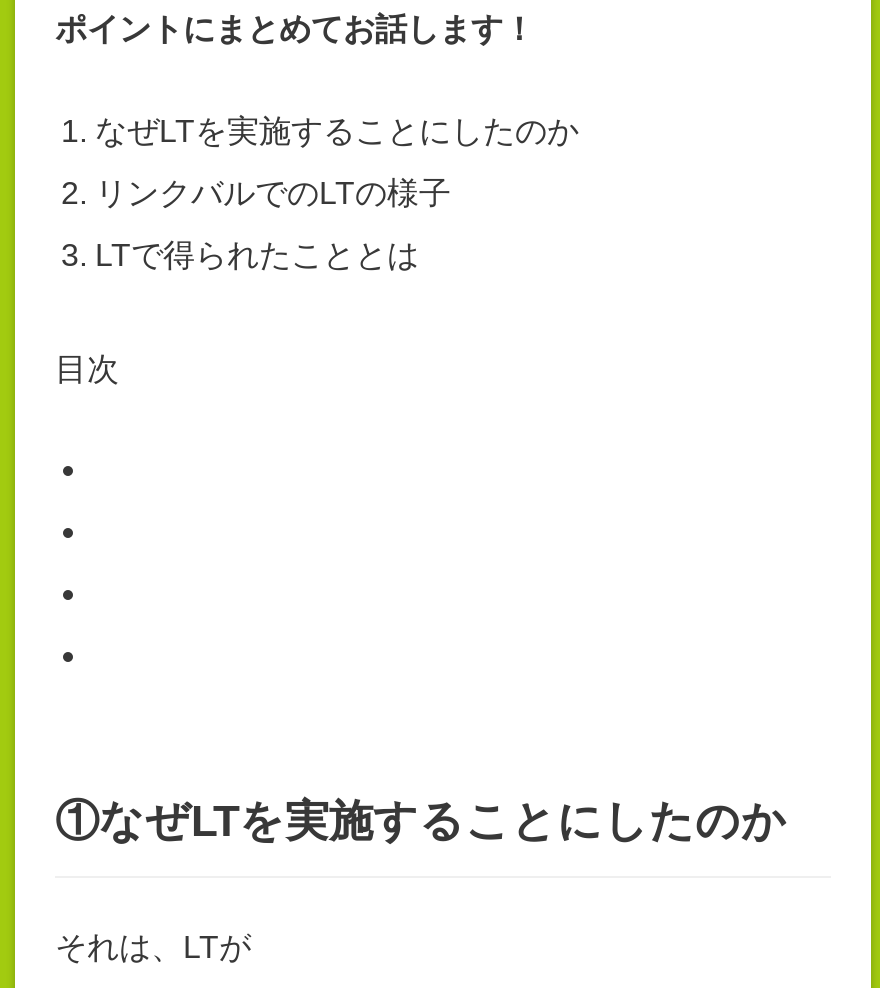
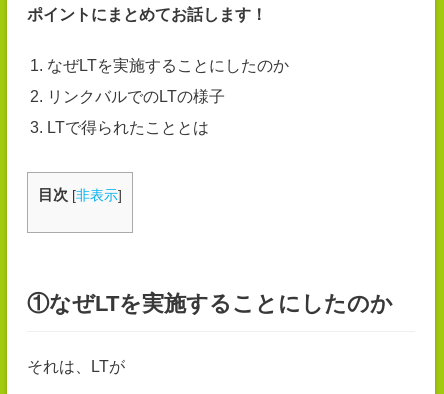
[55,351,119,385] 目次 -> [38,185,122,202] 目次 [非表示]

